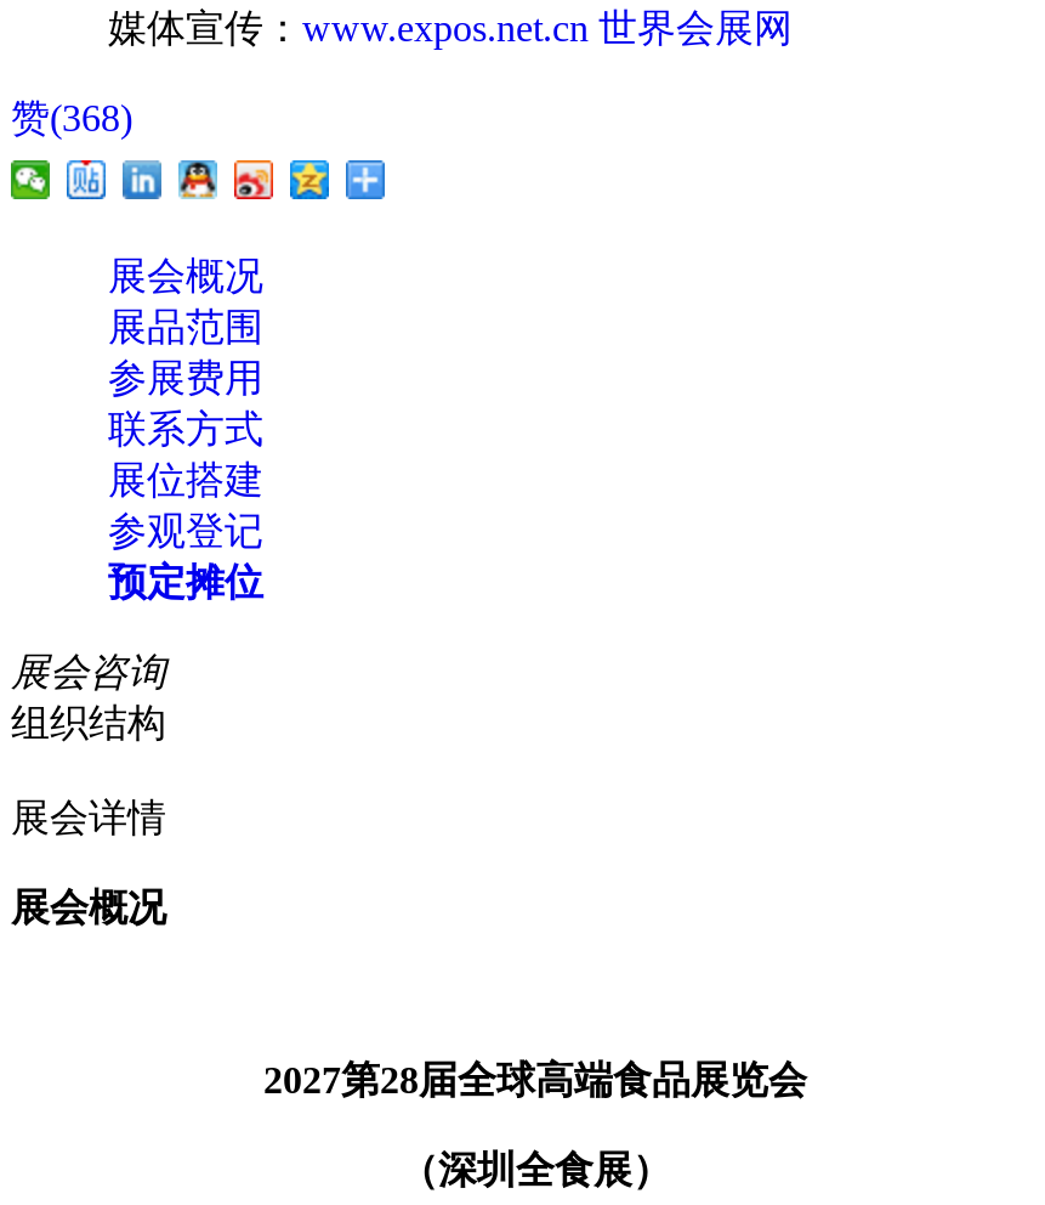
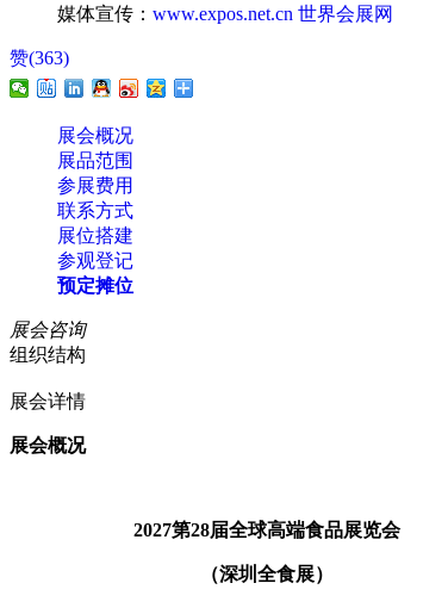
[11,98,132,139] 赞(368) -> [10,48,69,68] 赞(363)

